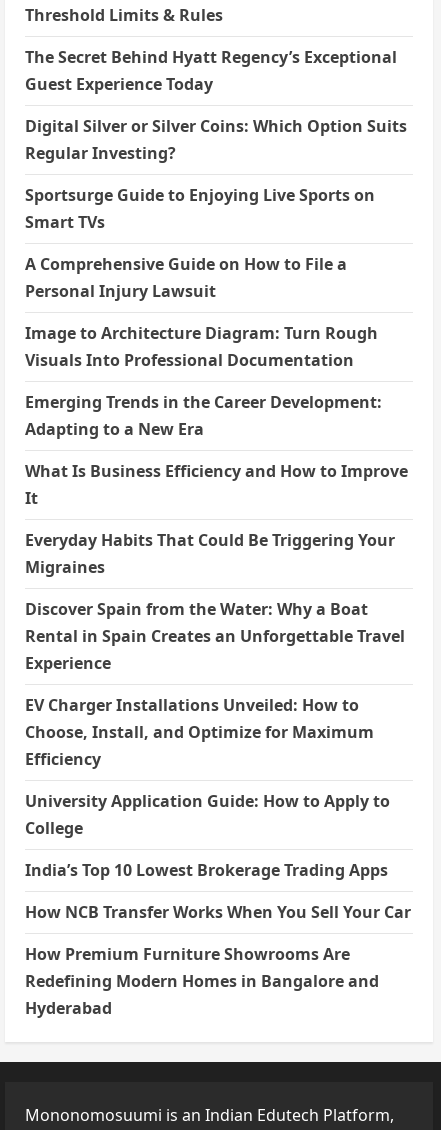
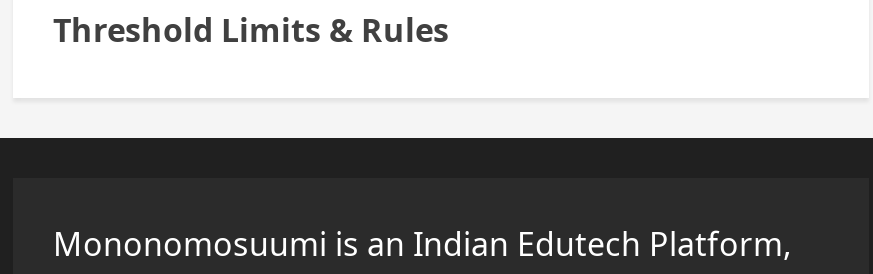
[25,46,411,1019] The Secret Behind Hyatt Regency’s Exceptional | Guest Experience Today | Digital Silver or Silver Coins: Which Option Suits | Regular Investing? | Sportsurge Guide to Enjoying Live Sports on | Smart TVs | A Comprehensive Guide on How to File a | Personal Injury Lawsuit | Image to Architecture Diagram: Turn Rough | Visuals Into Professional Documentation | Emerging Trends in the Career Development: | Adapting to a New Era | What Is Business Efficiency and How to Improve | It | Everyday Habits That Could Be Triggering Your | Migraines | Discover Spain from the Water: Why a Boat | Rental in Spain Creates an Unforgettable Travel | Experience | EV Charger Installations Unveiled: How to | Choose, Install, and Optimize for Maximum | Efficiency | University Application Guide: How to Apply to | College | India’s Top 10 Lowest Brokerage Trading Apps | How NCB Transfer Works When You Sell Your Car | How Premium Furniture Showrooms Are | Redefining Modern Homes in Bangalore and | Hyderabad -> none

